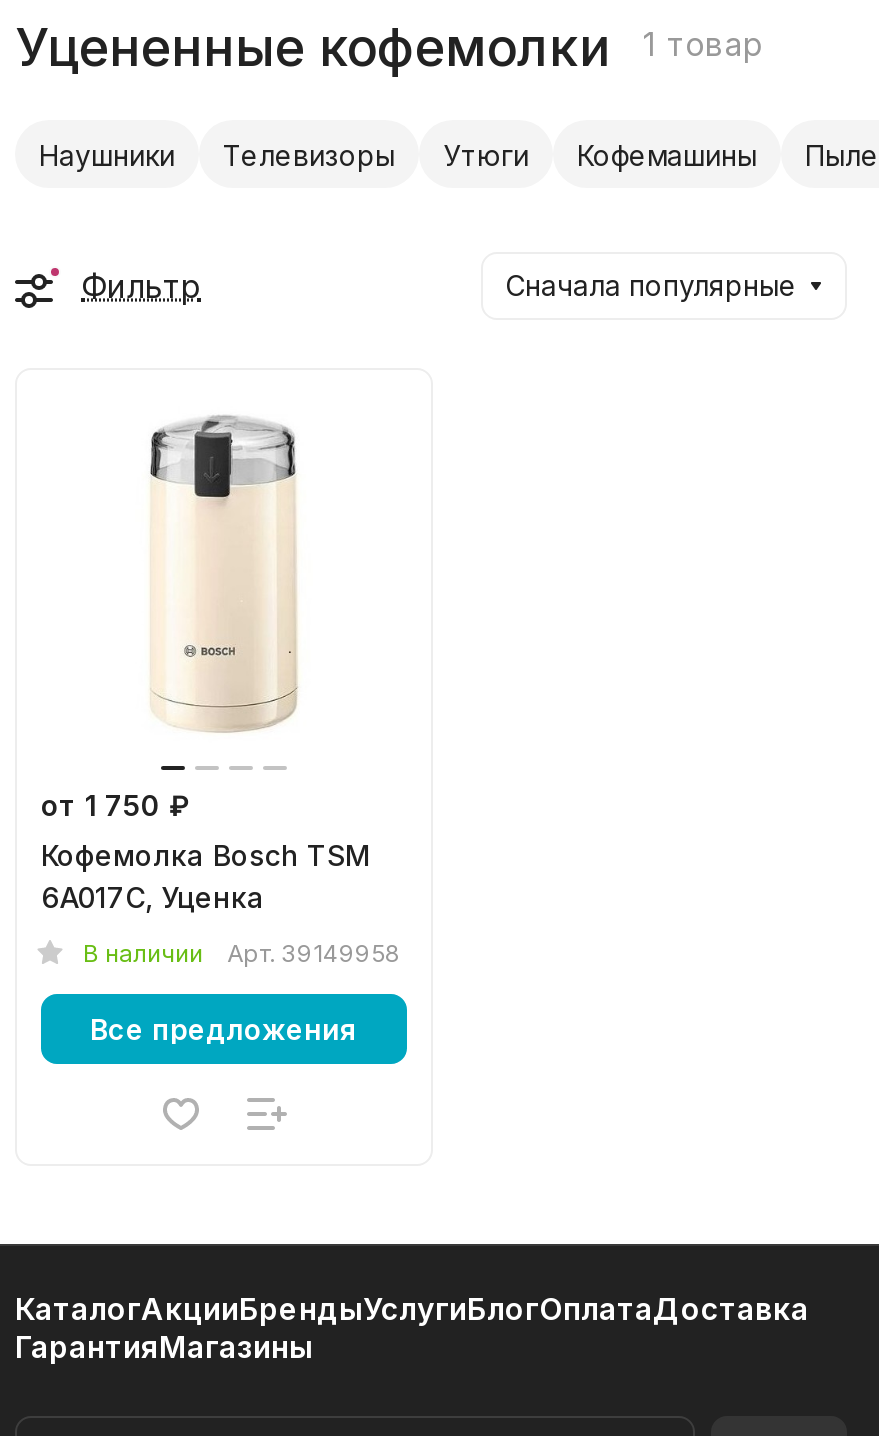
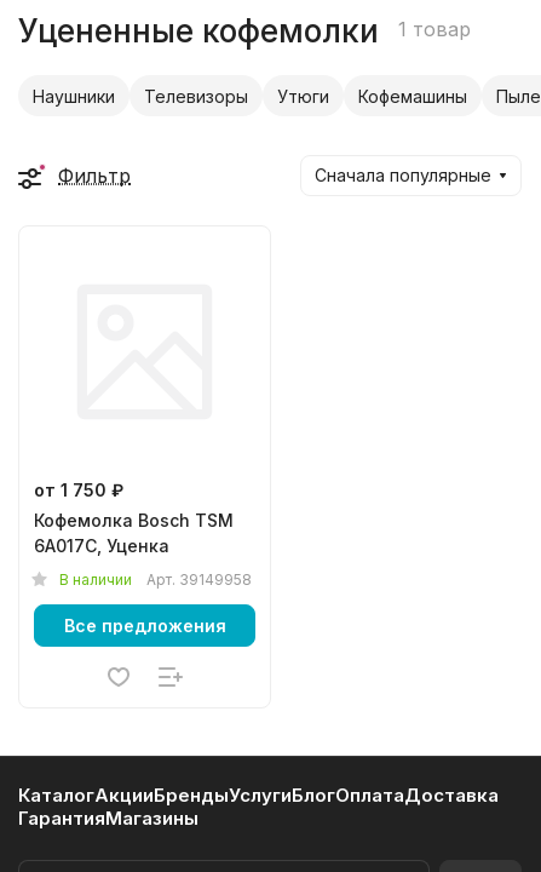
[149,414,299,734] [image] -> none

